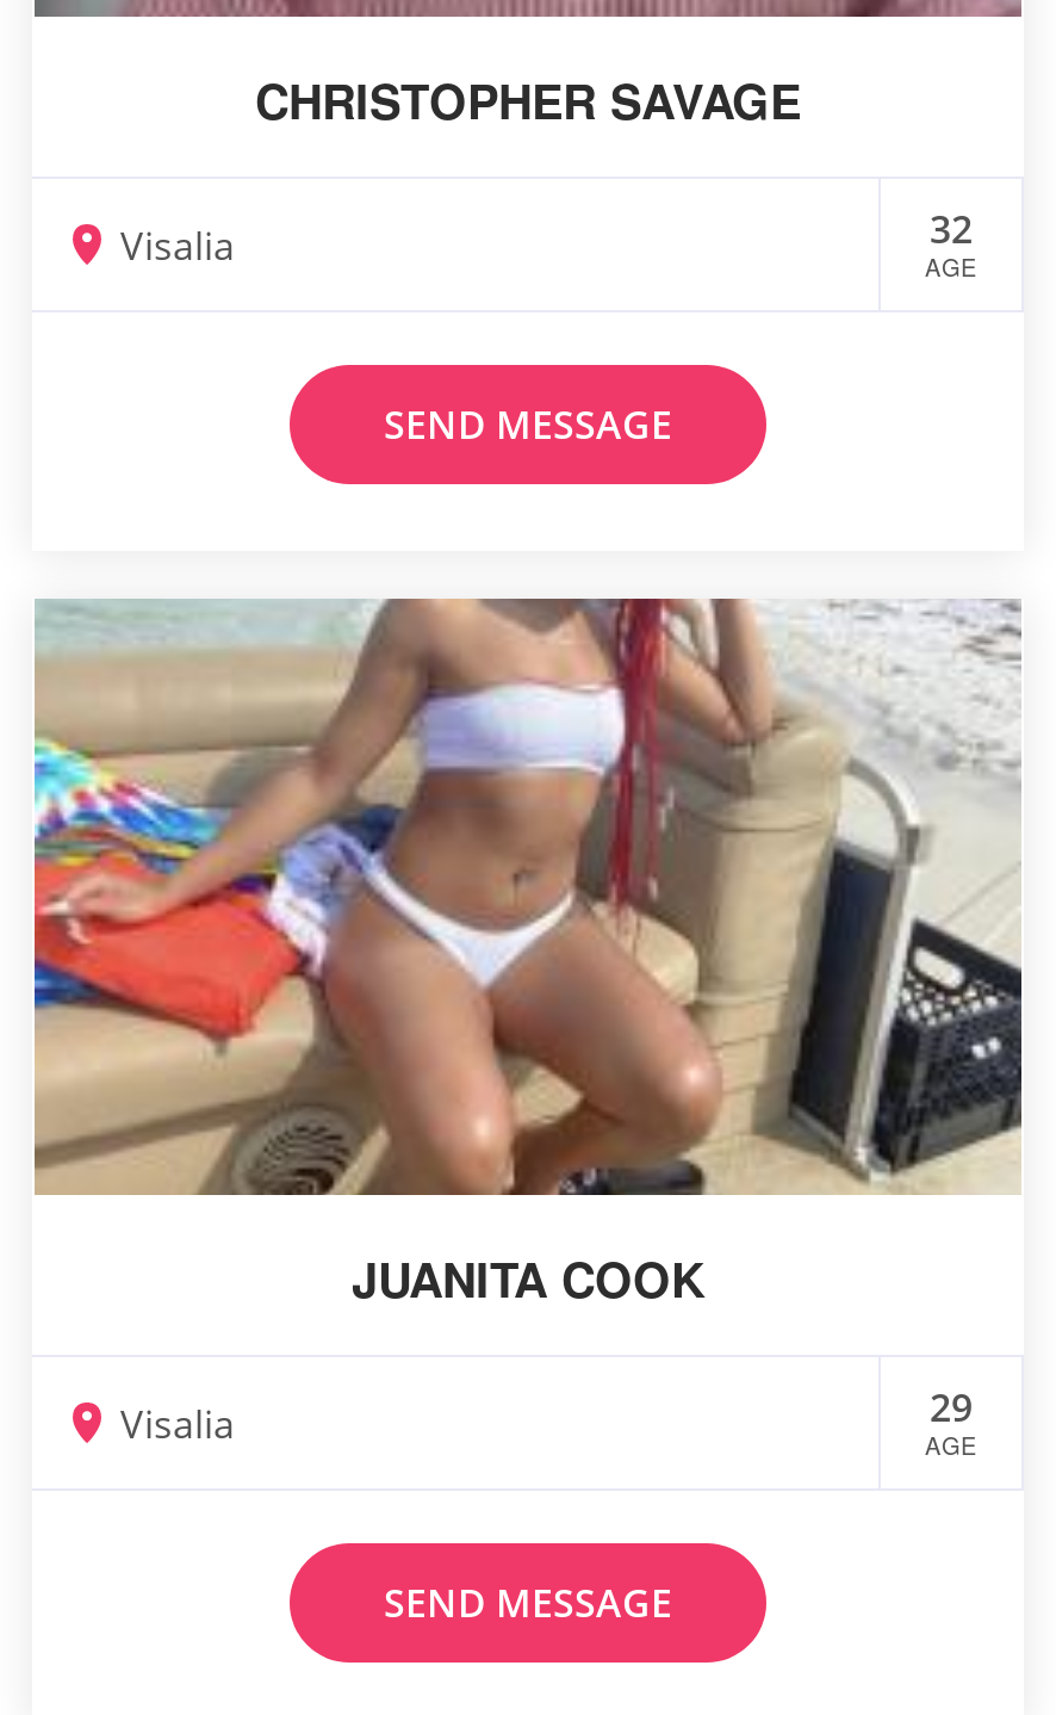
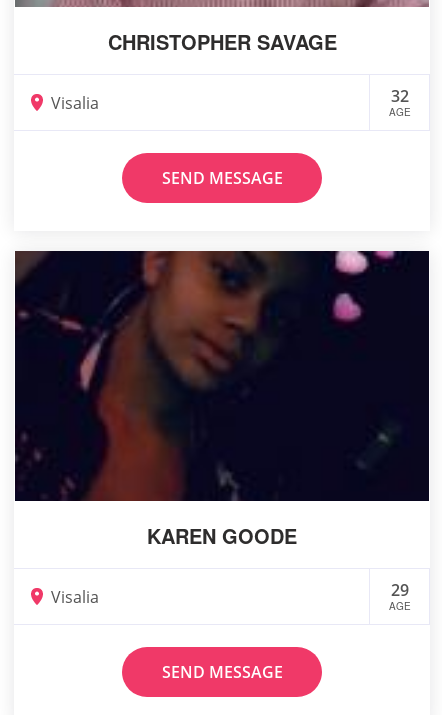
[32,596,1024,1312] [image] | JUANITA COOK -> [14,250,430,550] [image] | KAREN GOODE

